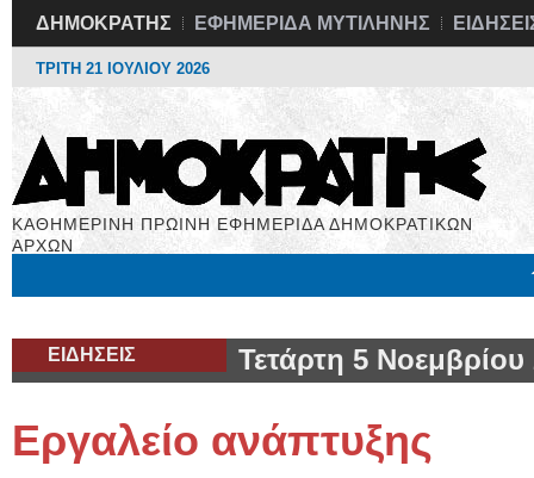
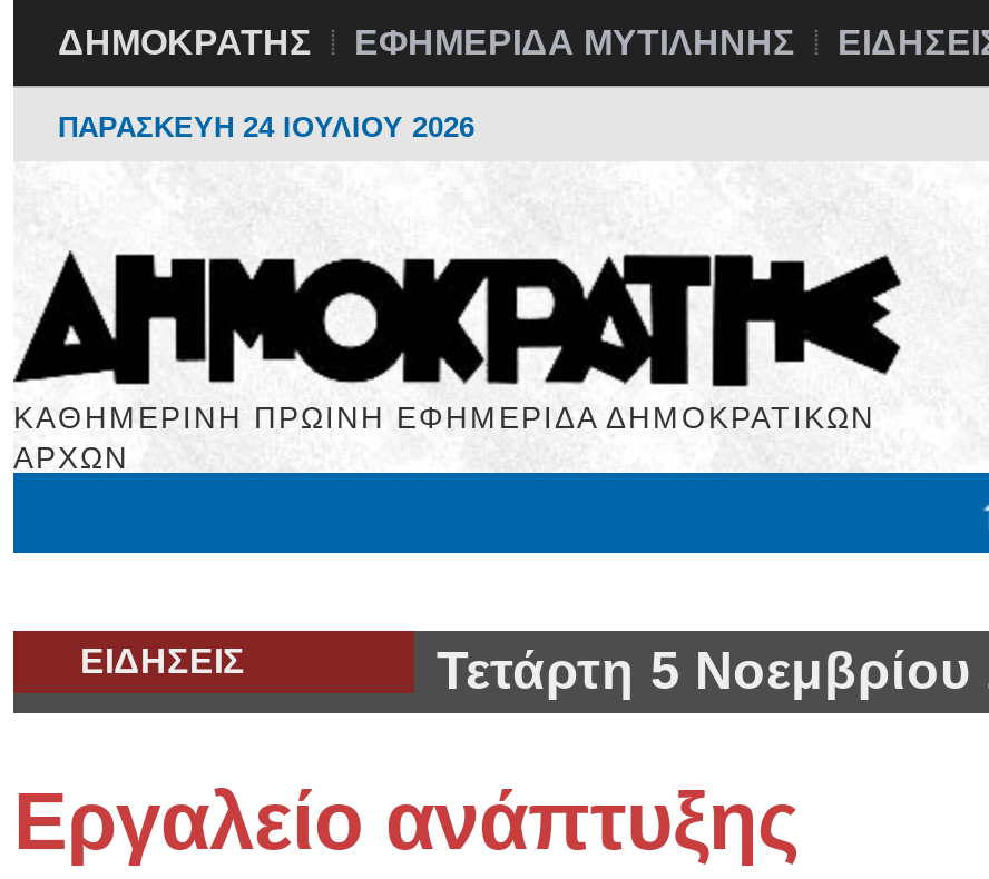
[36,60,210,77] ΤΡΙΤΗ 21 ΙΟΥΛΙΟΥ 2026 -> [58,110,474,144] ΠΑΡΑΣΚΕΥΗ 24 ΙΟΥΛΙΟΥ 2026

